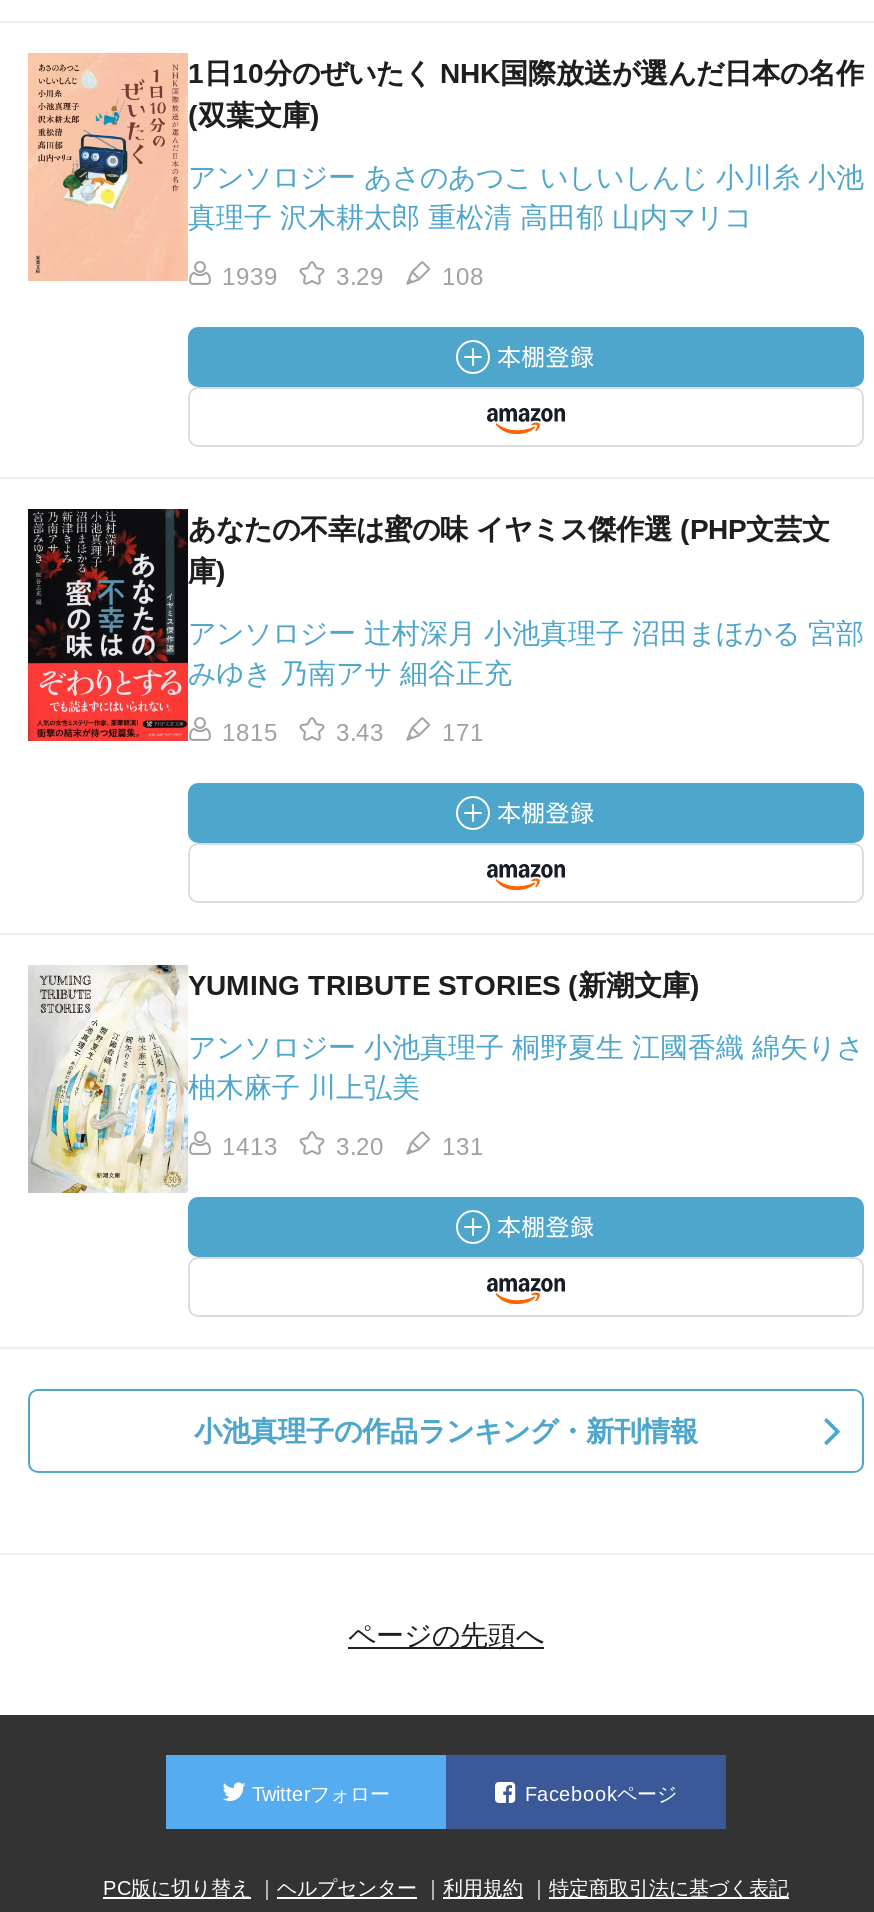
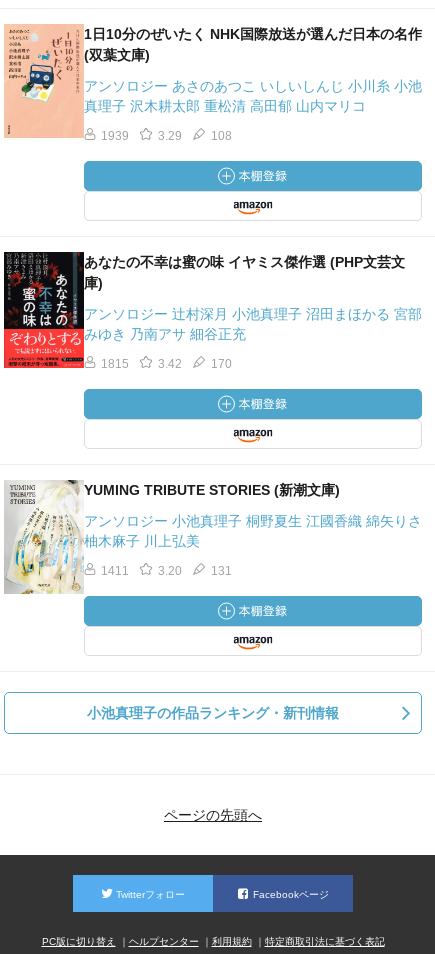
[336,719,384,747] 3.43 -> [158,357,182,371] 3.42
[442,719,484,747] 171 -> [211,357,232,371] 170
[222,1133,278,1161] 1413 -> [101,564,129,578] 1411

